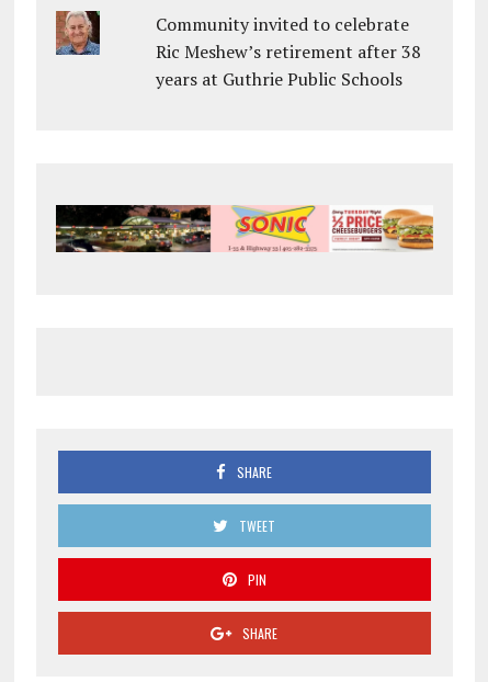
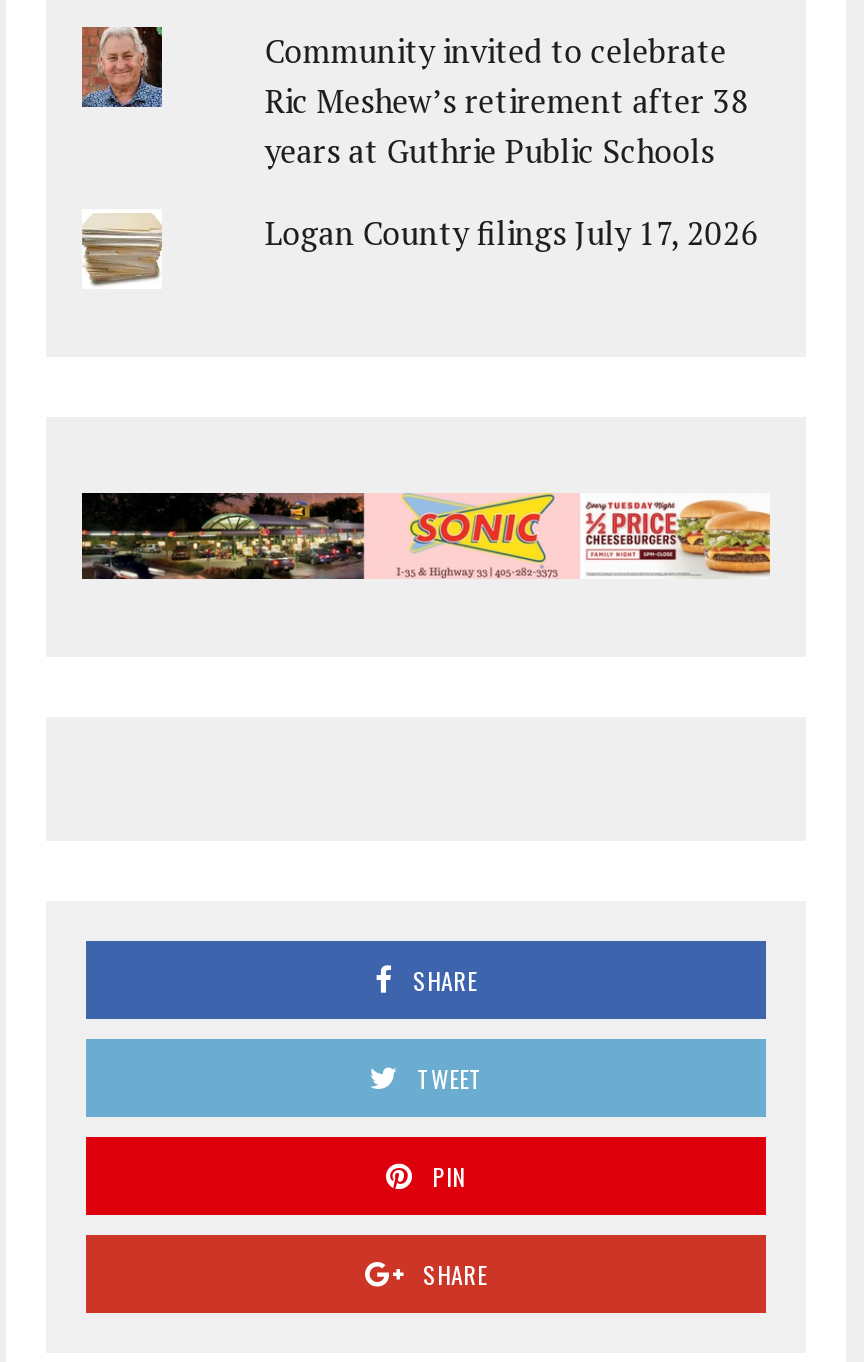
none -> [80,215,164,287] [image]
none -> [265,211,759,255] Logan County filings July 17, 2026

